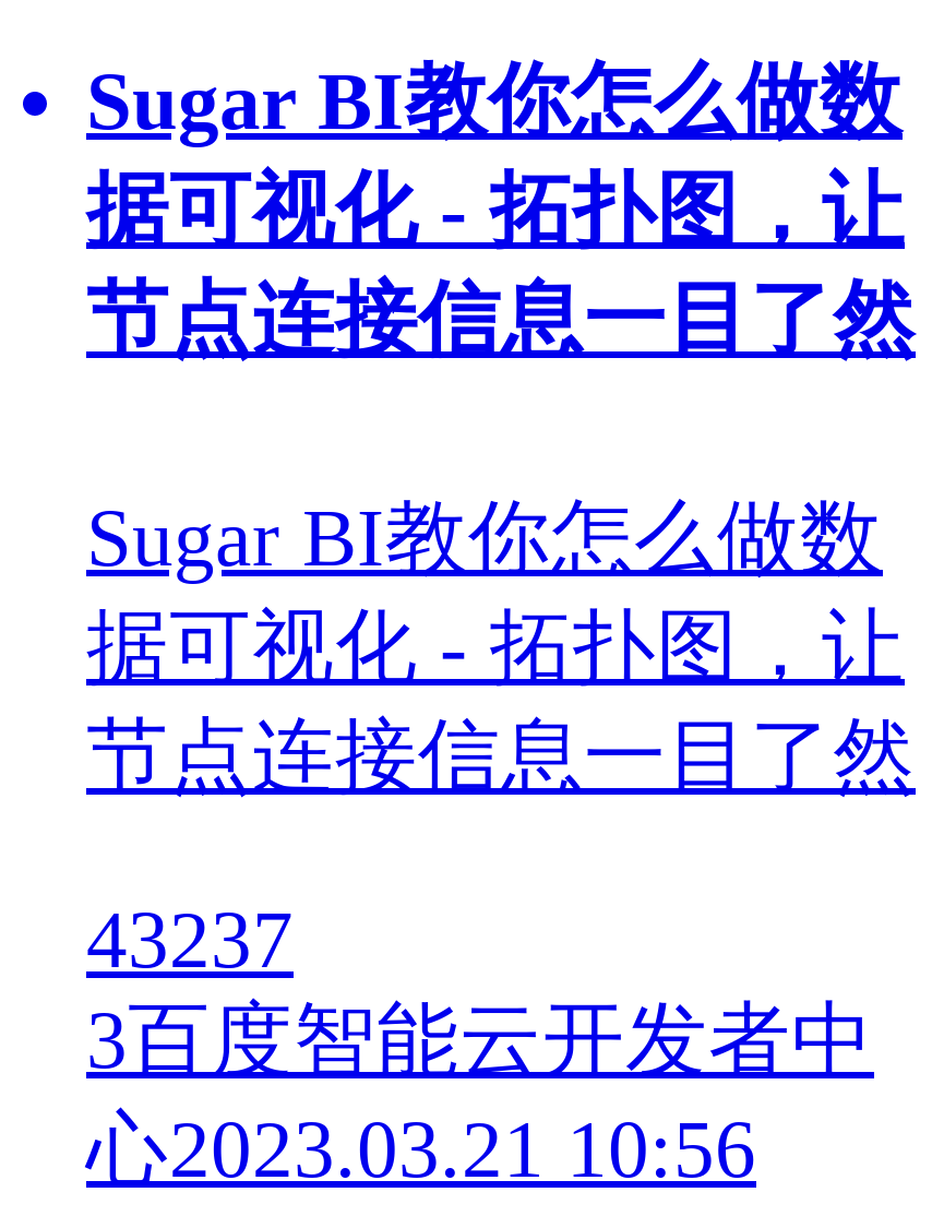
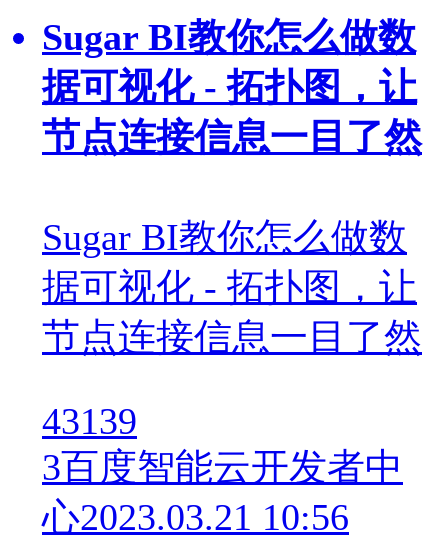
[86,895,294,985] 43237 -> [42,401,137,442] 43139

